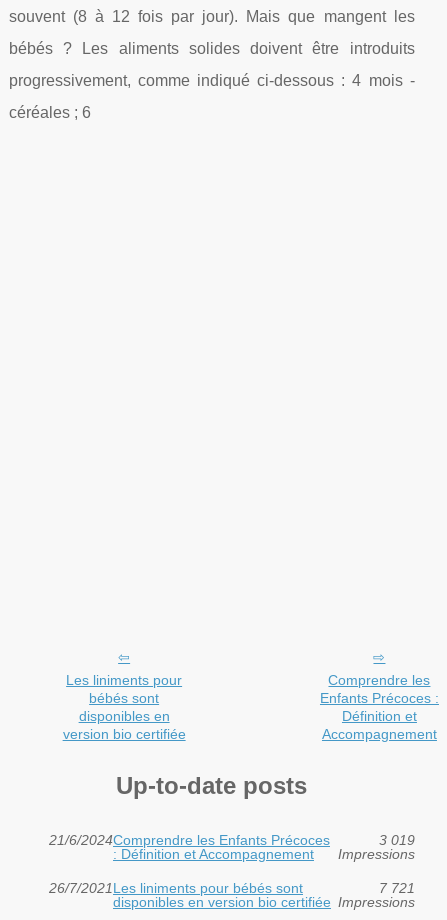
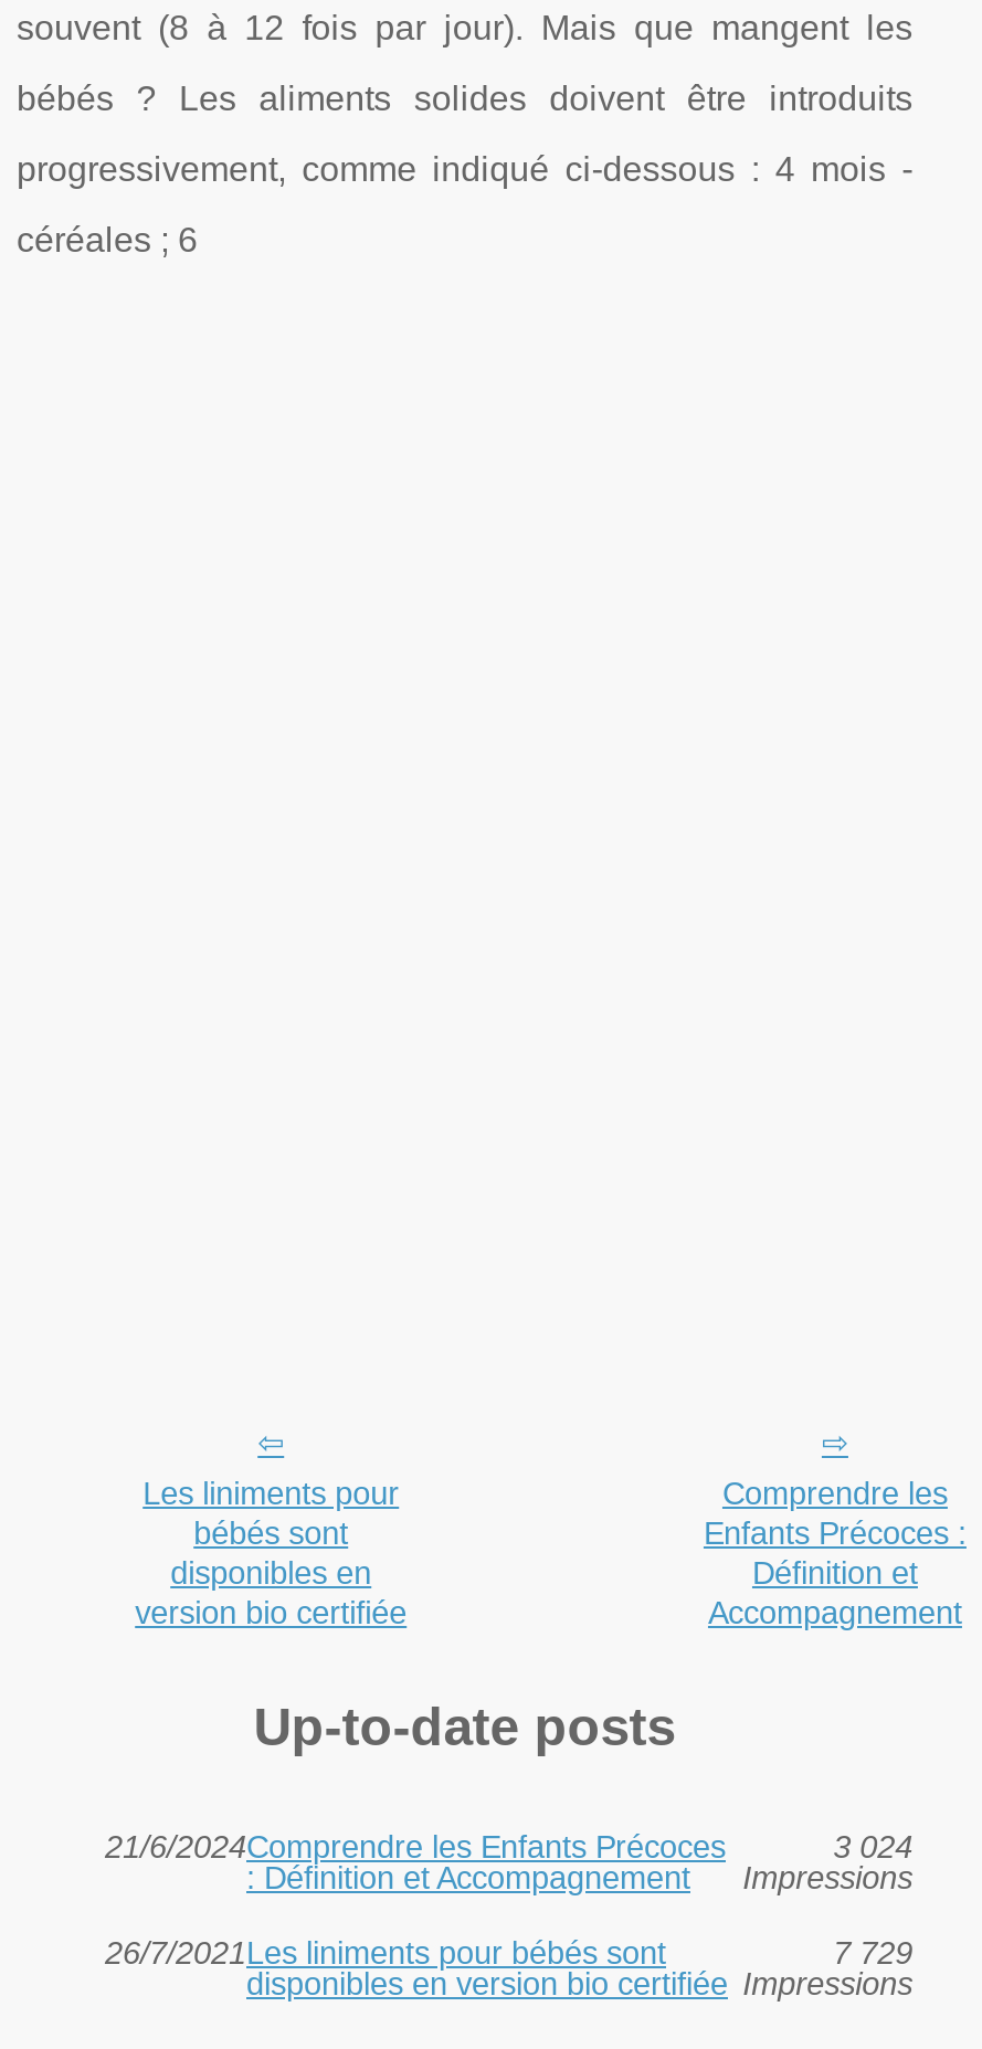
[379,832,415,848] 3 019 -> [833,1829,913,1864] 3 024
[379,880,415,896] 7 721 -> [833,1935,913,1970] 7 729

